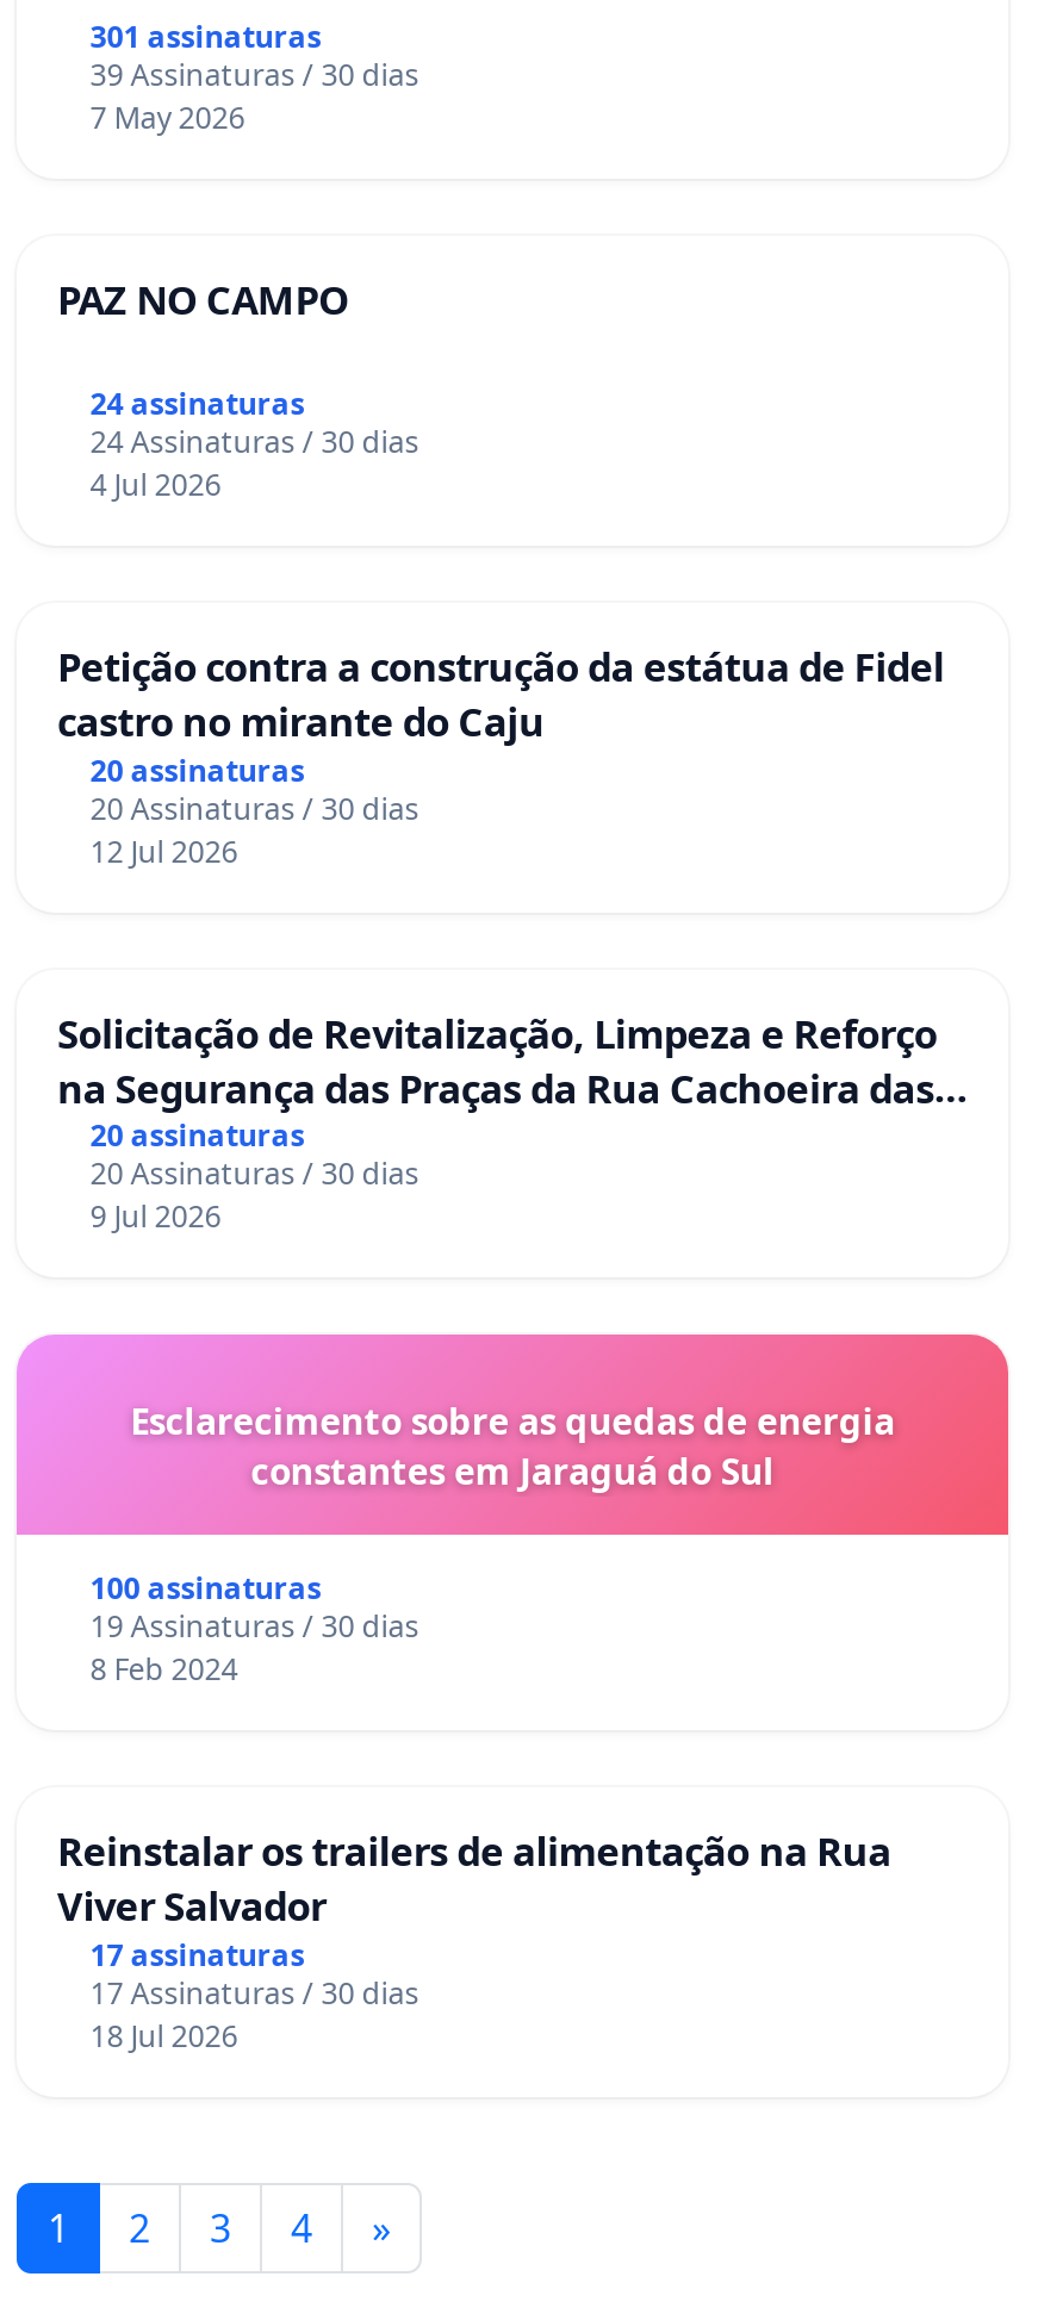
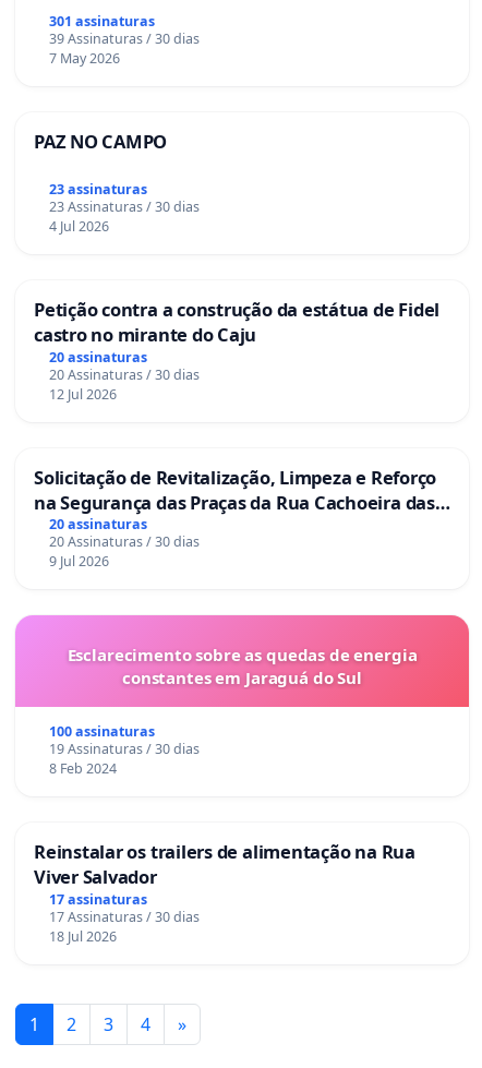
[90,383,305,423] 24 assinaturas -> [49,180,147,198] 23 assinaturas
[90,421,419,462] 24 Assinaturas / 30 dias -> [49,197,199,216] 23 Assinaturas / 30 dias

